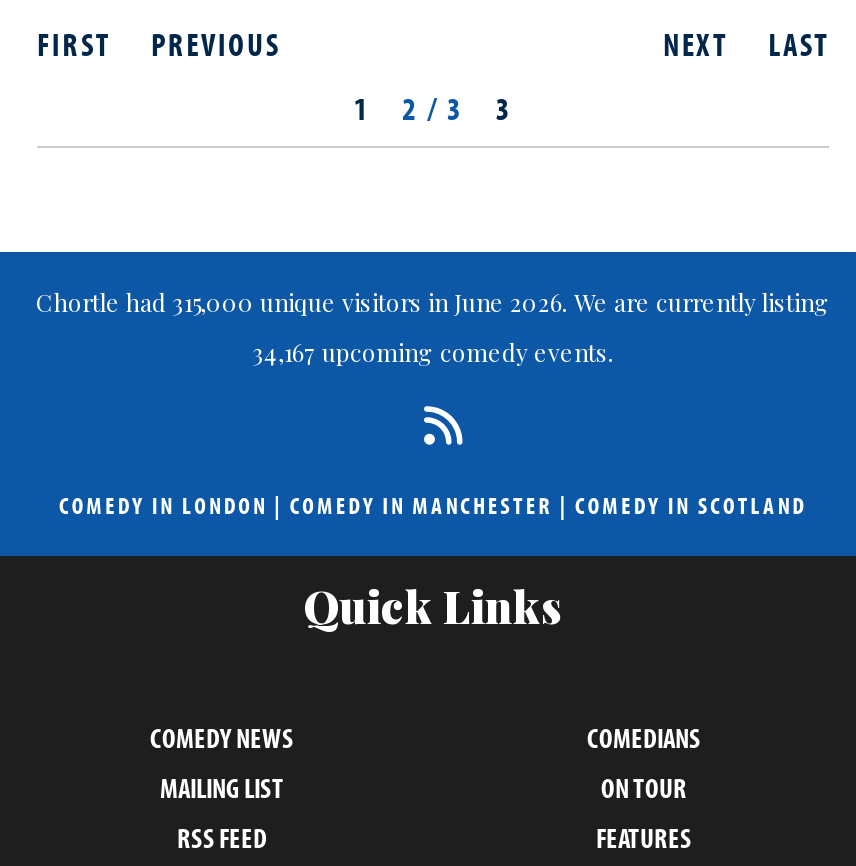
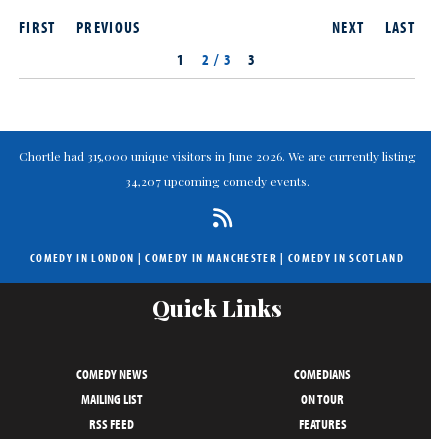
[252,336,614,368] 34,167 upcoming comedy events. -> [124,173,309,189] 34,207 upcoming comedy events.

